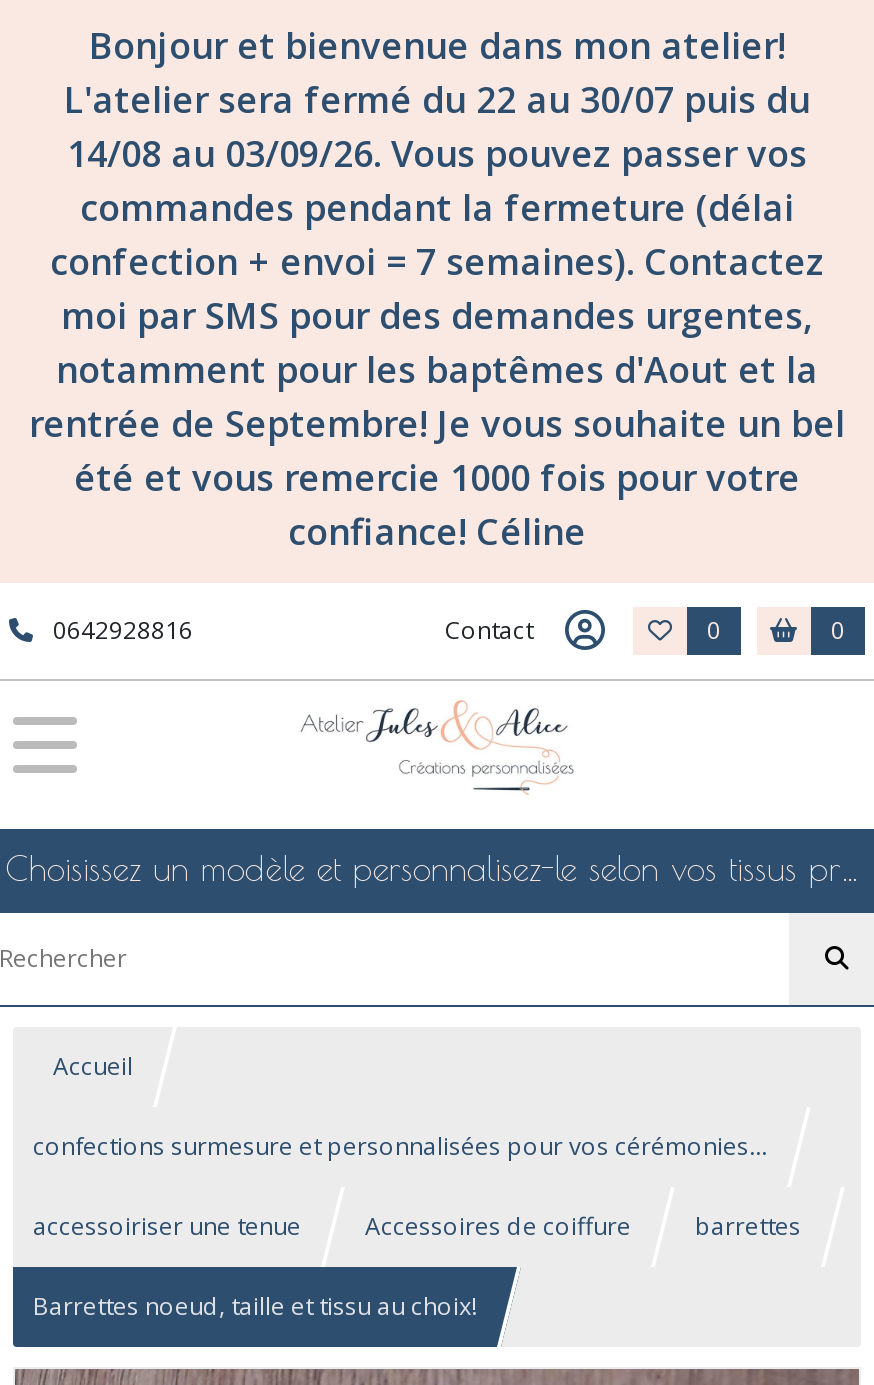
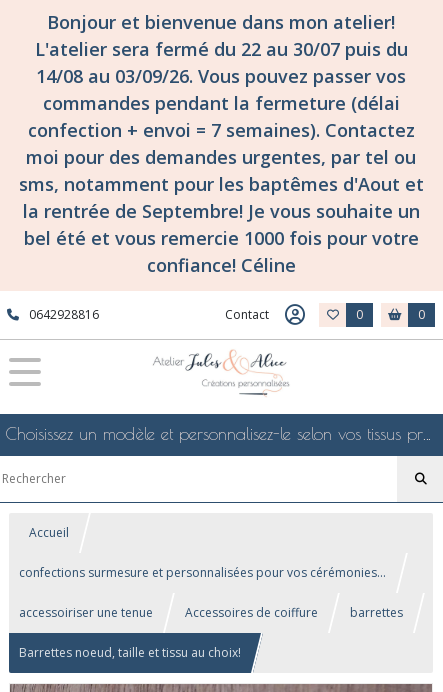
[29,291,845,501] moi par SMS pour des demandes urgentes, | notamment pour les baptêmes d'Aout et la | rentrée de Septembre! Je vous souhaite un bel | été et vous remercie 1000 fois pour votre -> [18,145,423,250] moi pour des demandes urgentes, par tel ou | sms, notamment pour les baptêmes d'Aout et | la rentrée de Septembre! Je vous souhaite un | bel été et vous remercie 1000 fois pour votre

